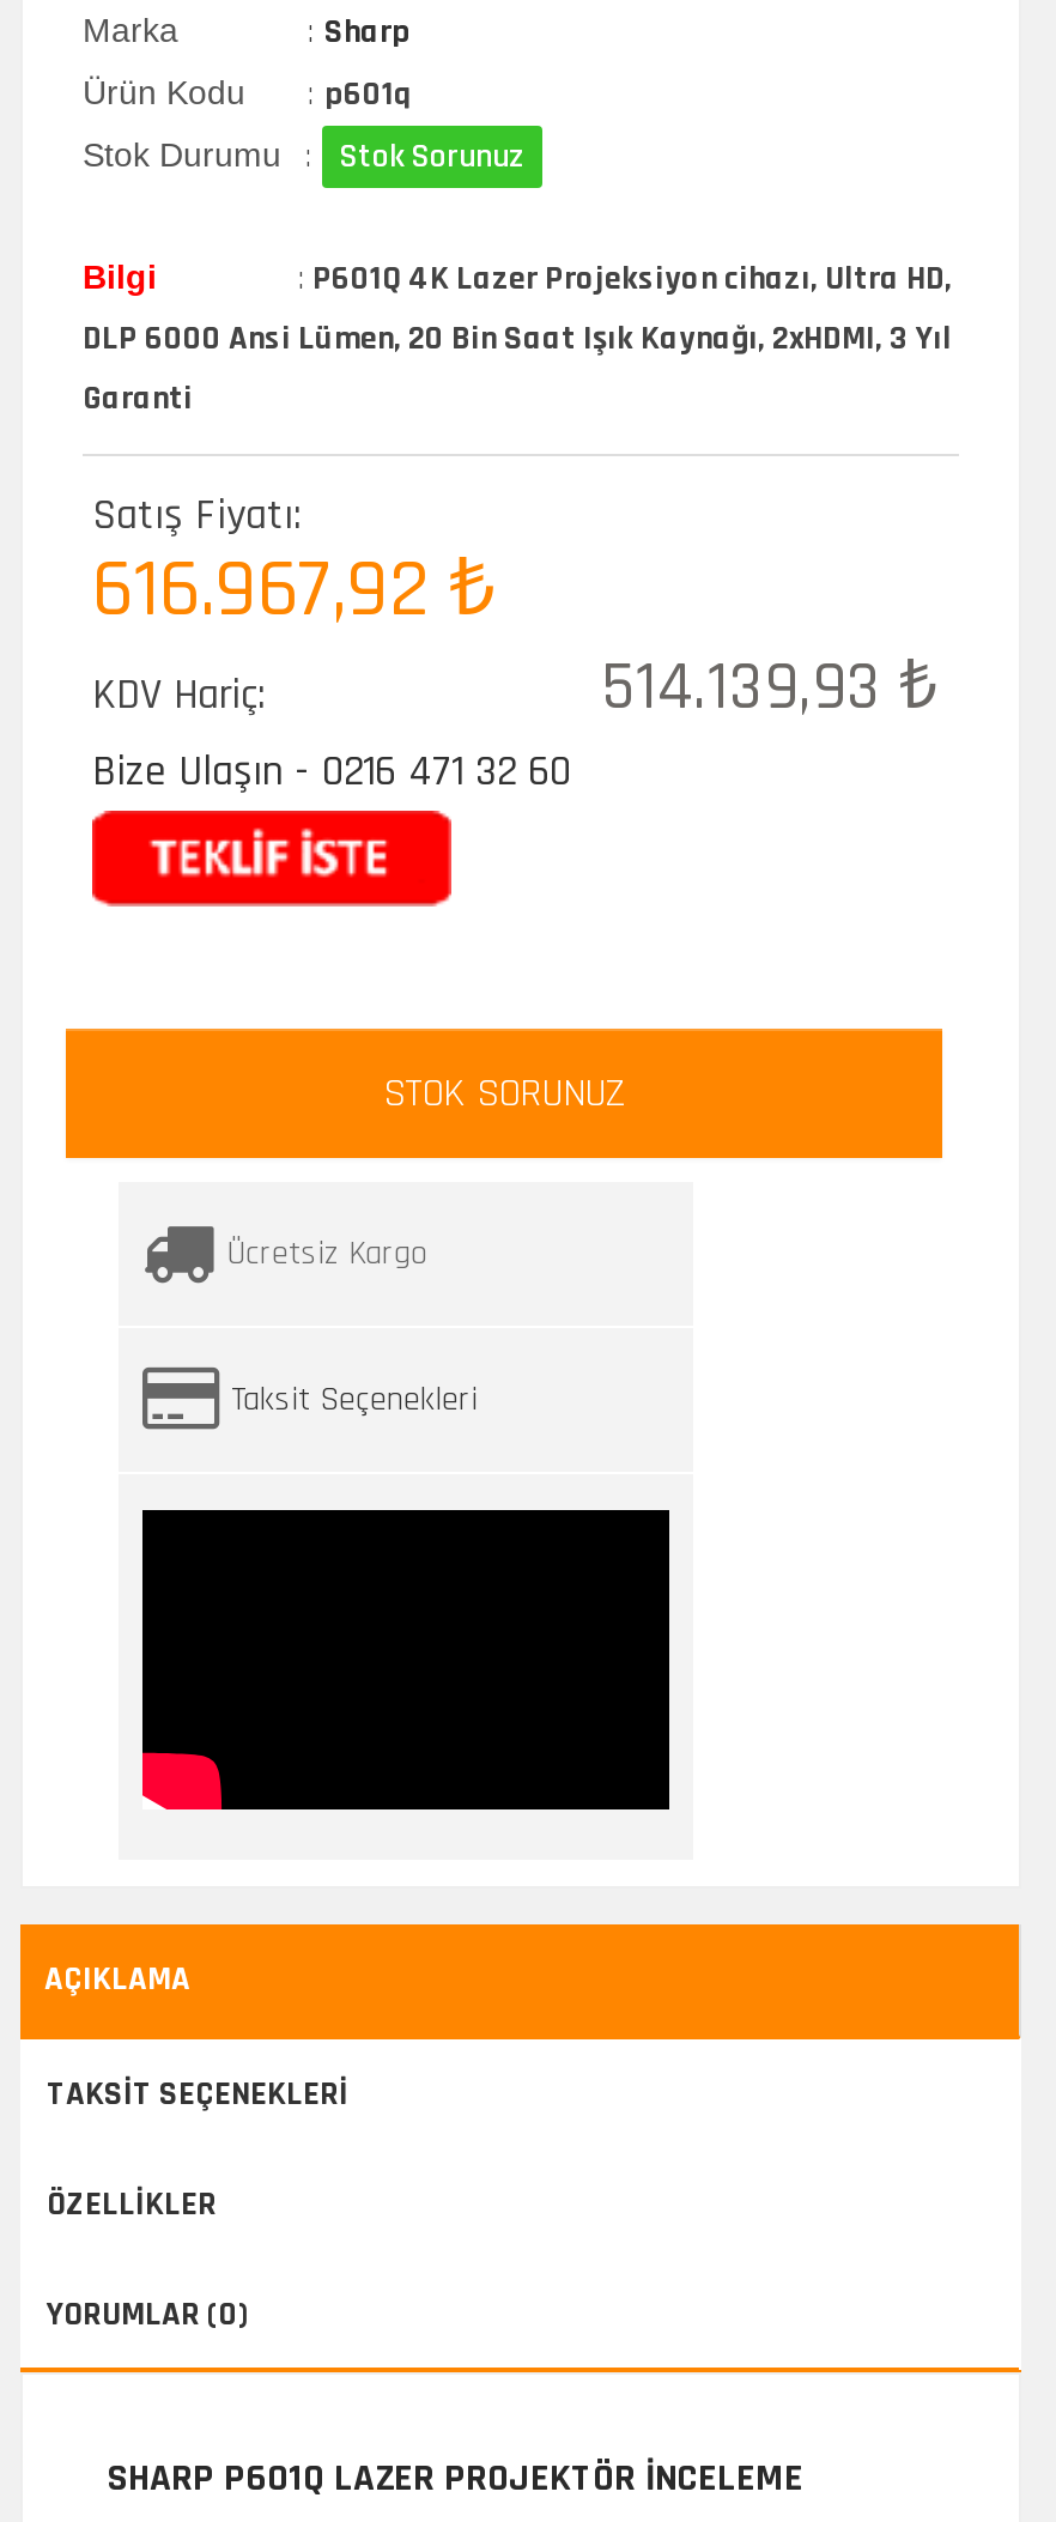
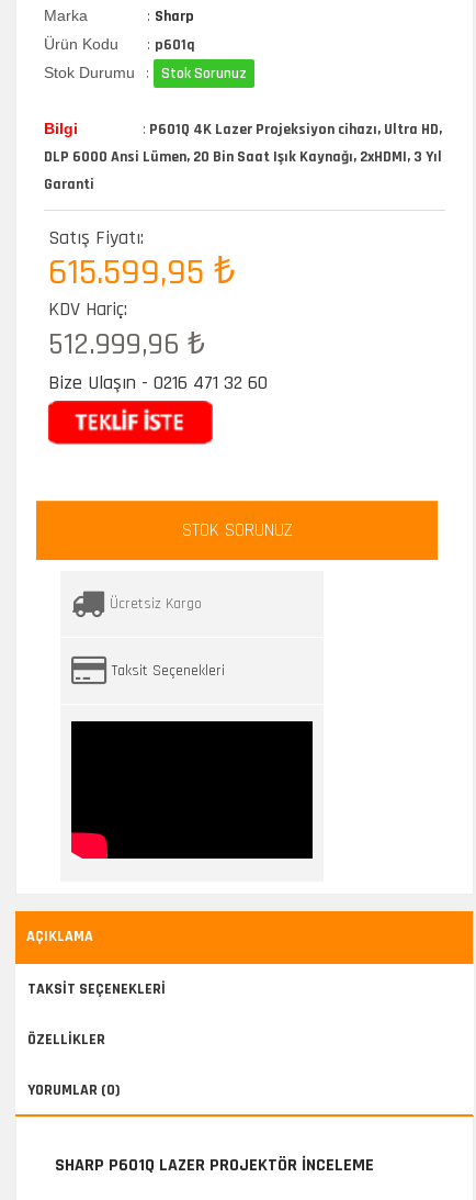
[92,538,494,643] 616.967,92 ₺ -> [48,248,235,296] 615.599,95 ₺
[602,645,937,732] 514.139,93 ₺ -> [48,325,205,365] 512.999,96 ₺

